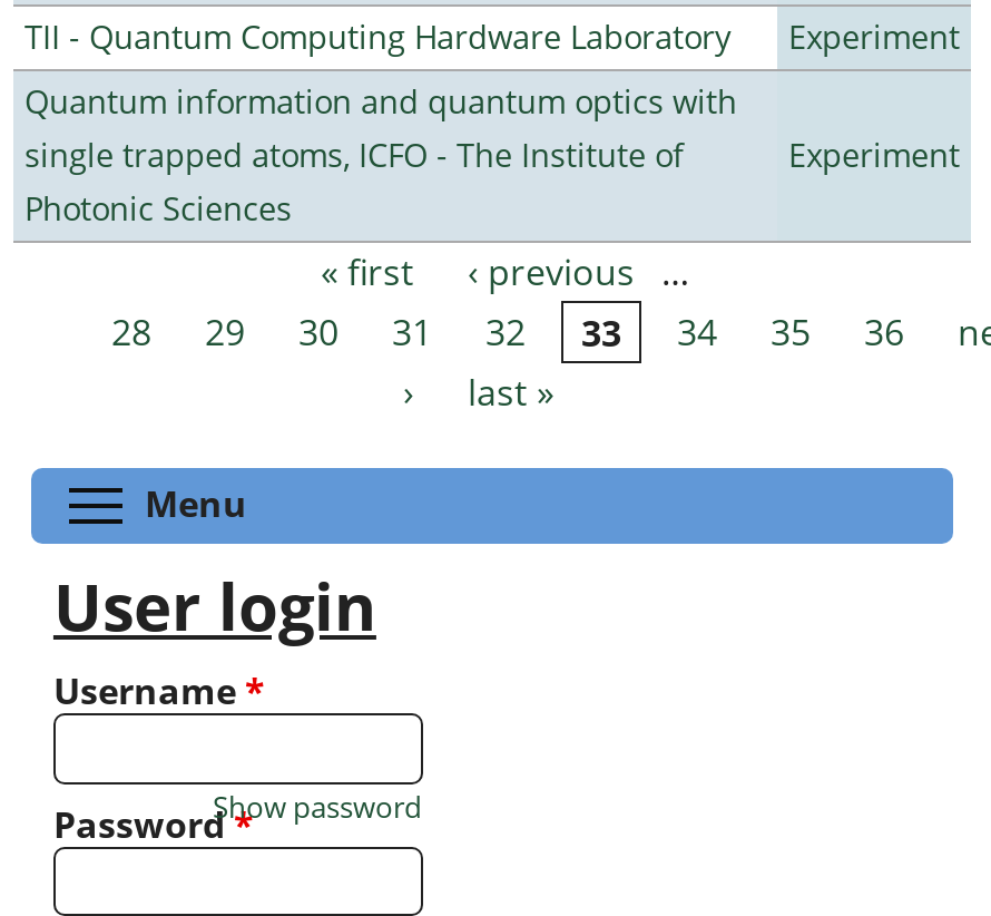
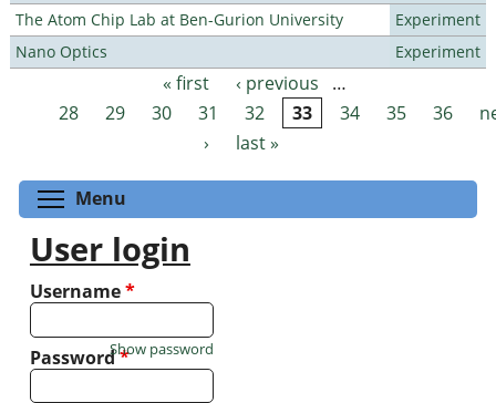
[24,16,730,58] TII - Quantum Computing Hardware Laboratory -> [15,9,343,30] The Atom Chip Lab at Ben-Gurion University
[24,80,737,230] Quantum information and quantum optics with | single trapped atoms, ICFO - The Institute of | Photonic Sciences -> [15,41,107,62] Nano Optics

